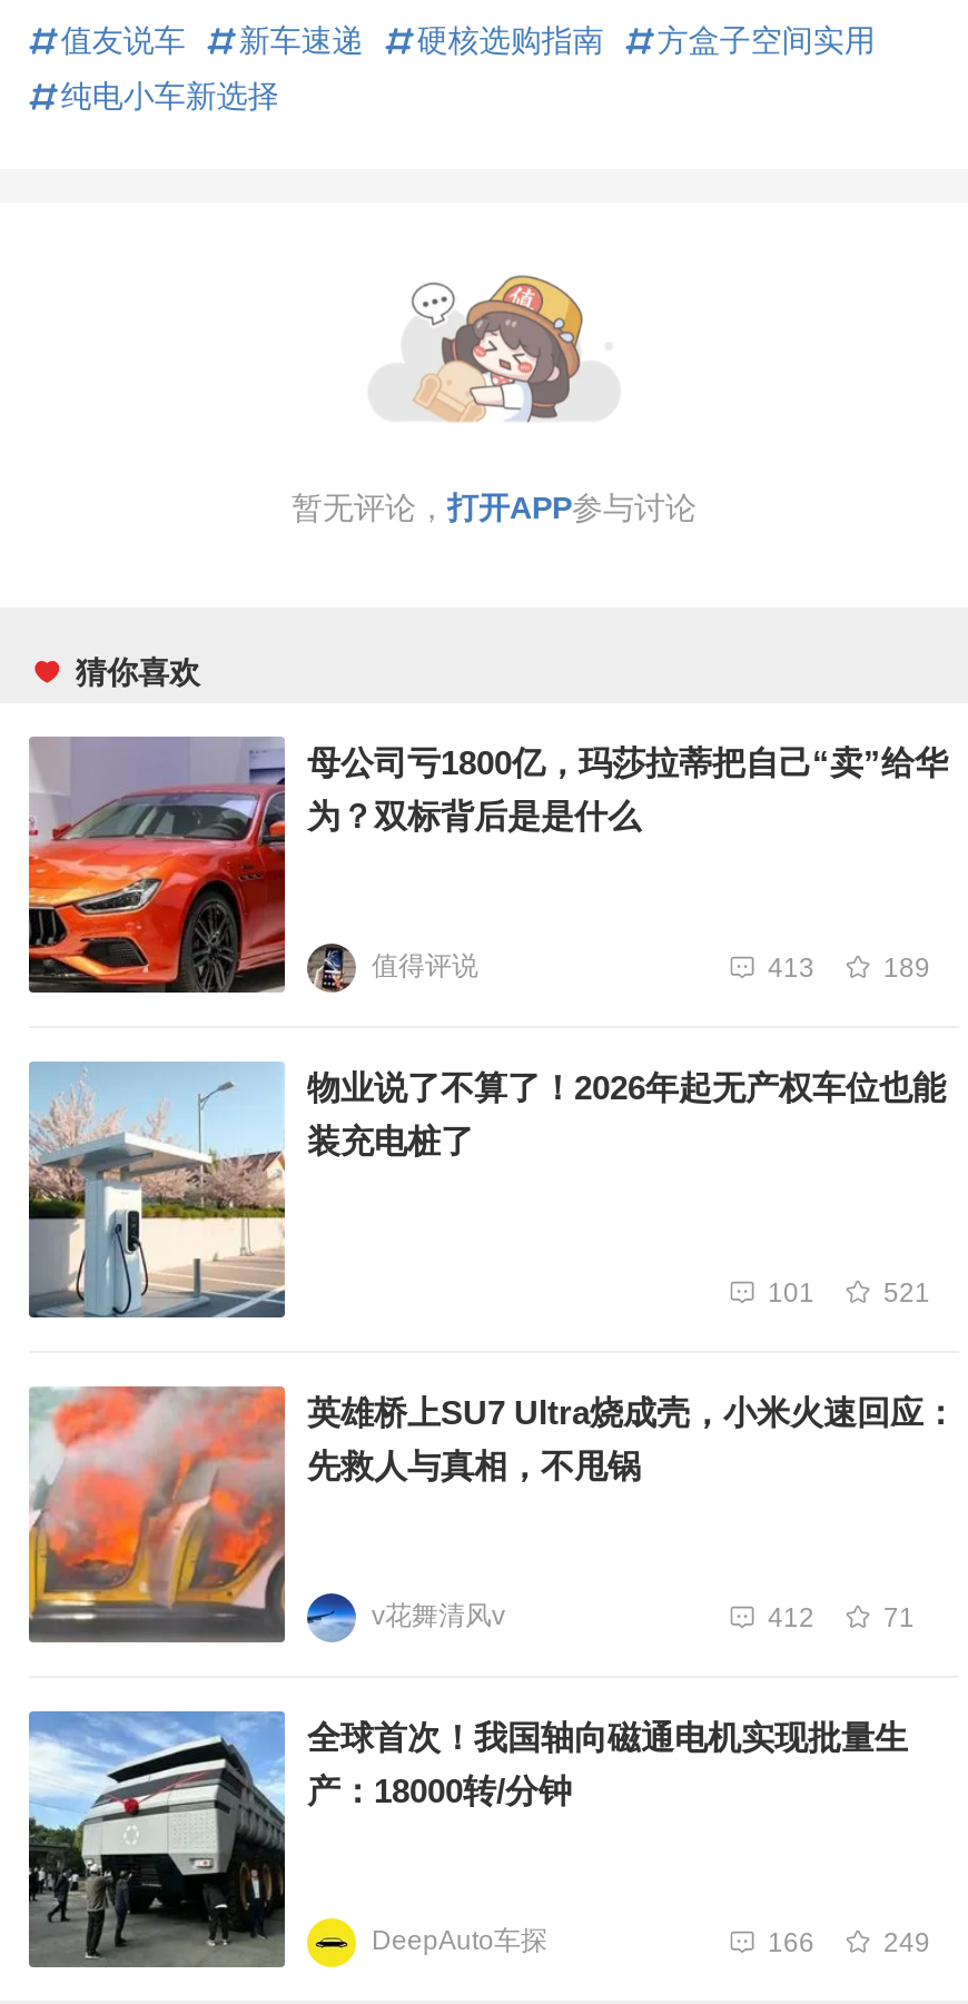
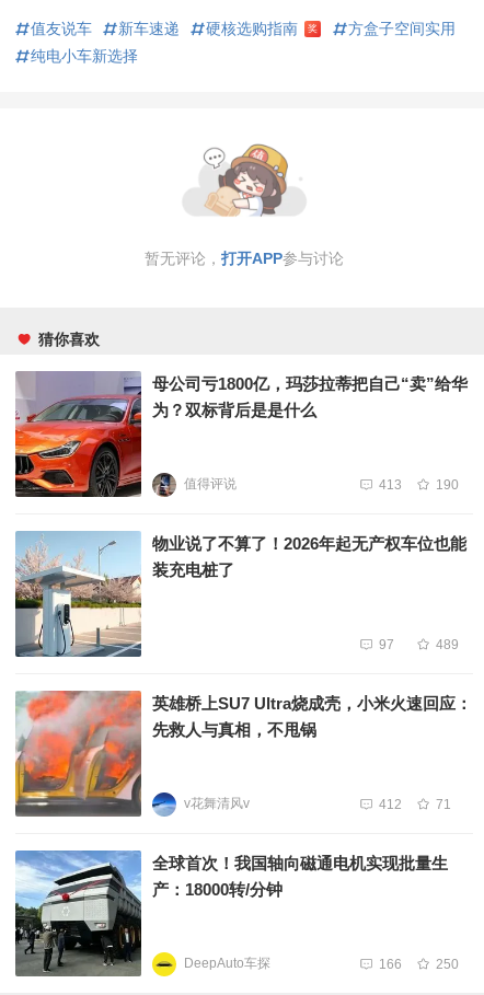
none -> [308,23,318,34] 奖
[883,952,930,983] 189 -> [436,477,459,492] 190
[768,1277,814,1308] 101 -> [379,637,394,652] 97
[883,1277,930,1308] 521 -> [436,637,459,652] 489
[883,1926,930,1957] 249 -> [436,956,459,972] 250

